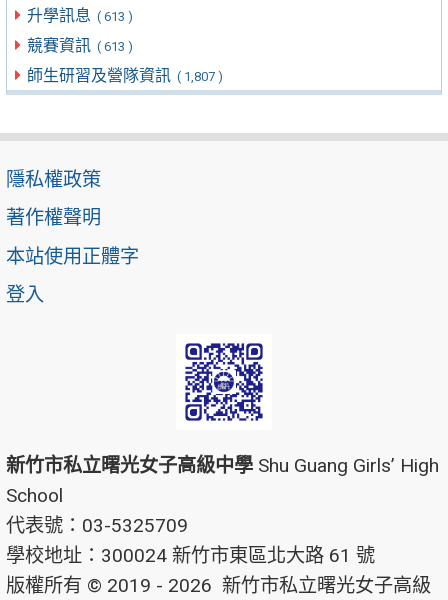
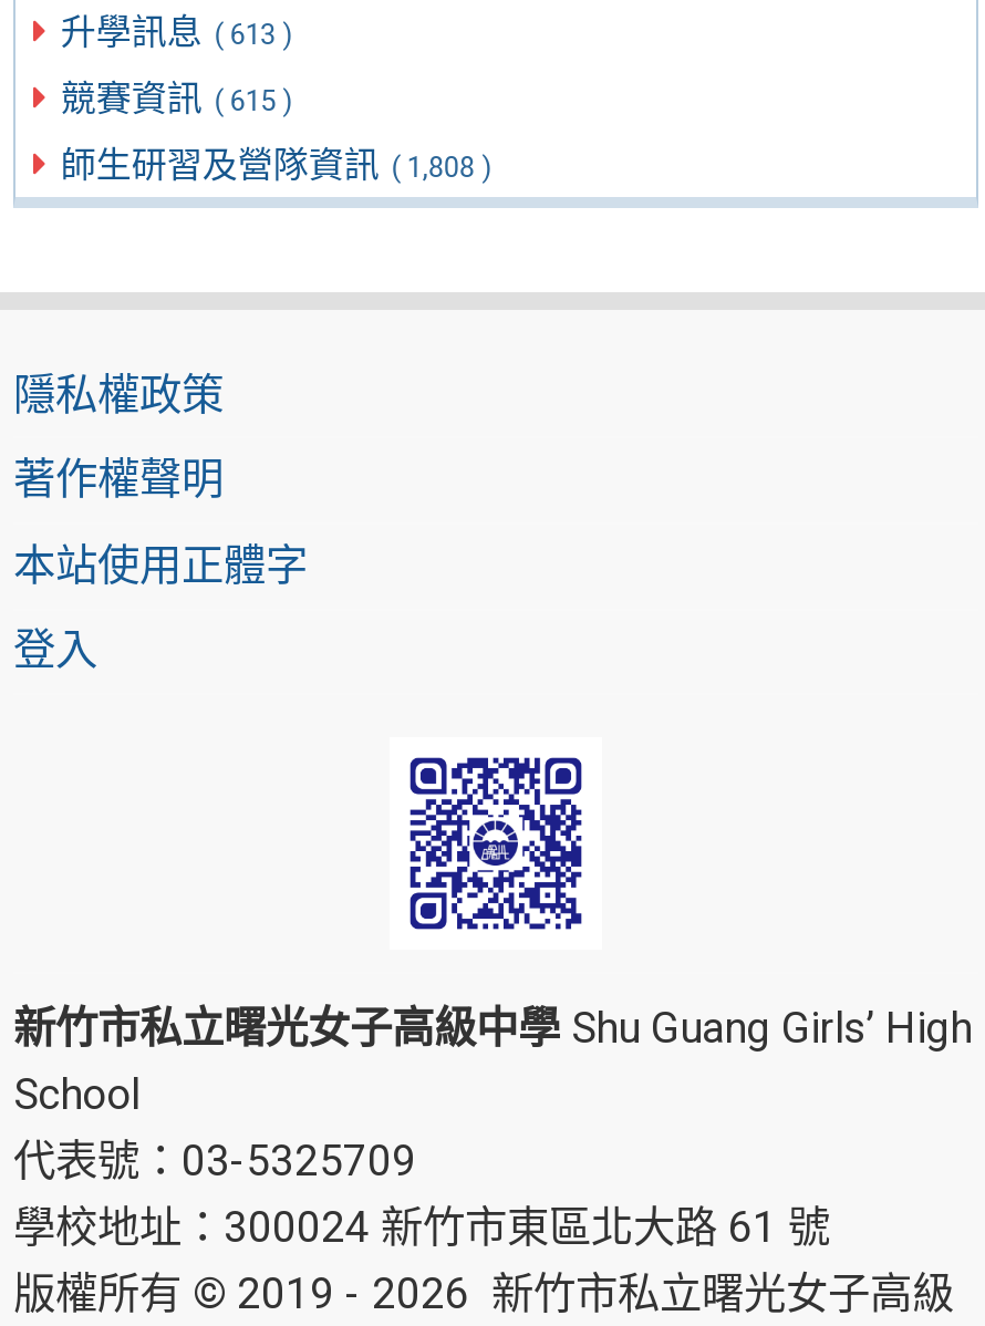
[27,36,133,55] 競賽資訊 ( 613 ) -> [61,77,294,119] 競賽資訊 ( 615 )
[27,66,223,85] 師生研習及營隊資訊 ( 1,807 ) -> [61,143,493,185] 師生研習及營隊資訊 ( 1,808 )

